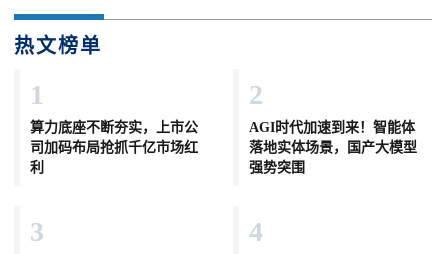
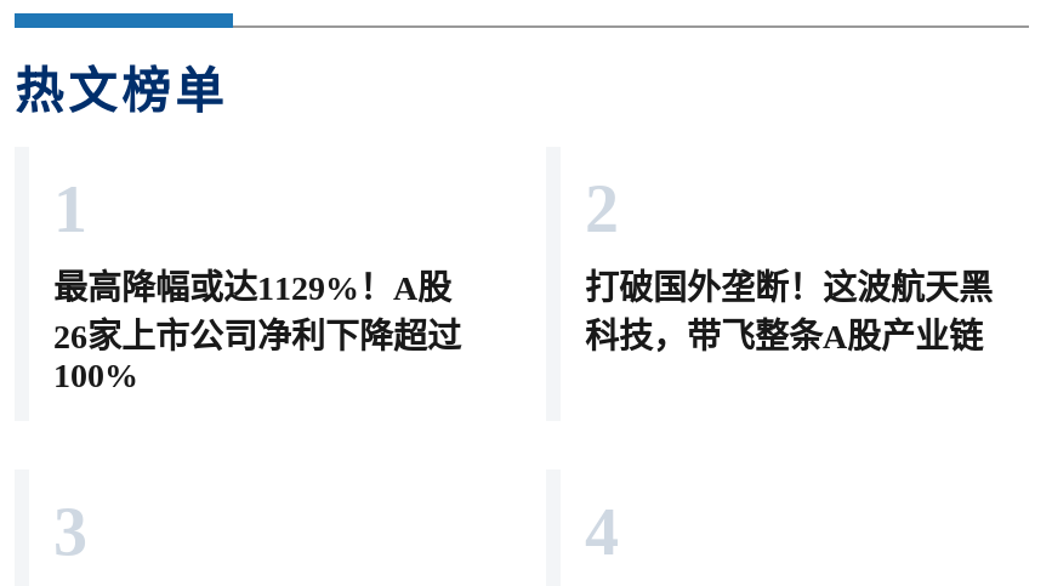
[30,120,198,175] 算力底座不断夯实，上市公 | 司加码布局抢抓千亿市场红 | 利 -> [53,271,461,394] 最高降幅或达1129%！A股 | 26家上市公司净利下降超过 | 100%
[249,120,417,175] AGI时代加速到来！智能体 | 落地实体场景，国产大模型 | 强势突围 -> [585,271,993,355] 打破国外垄断！这波航天黑 | 科技，带飞整条A股产业链

